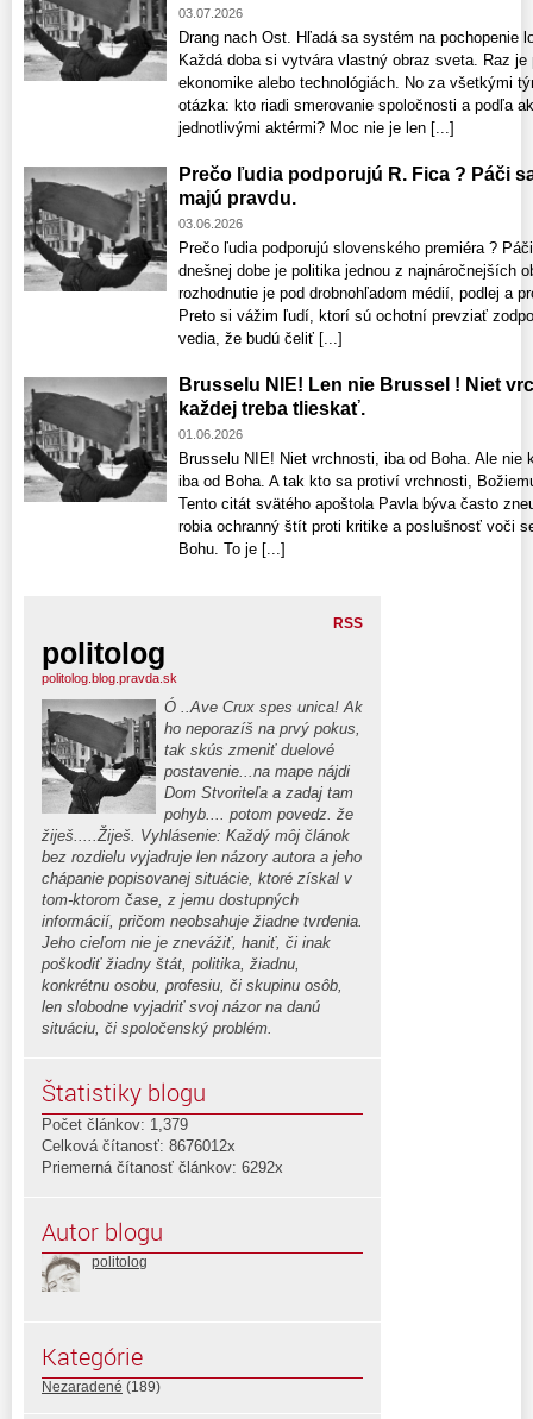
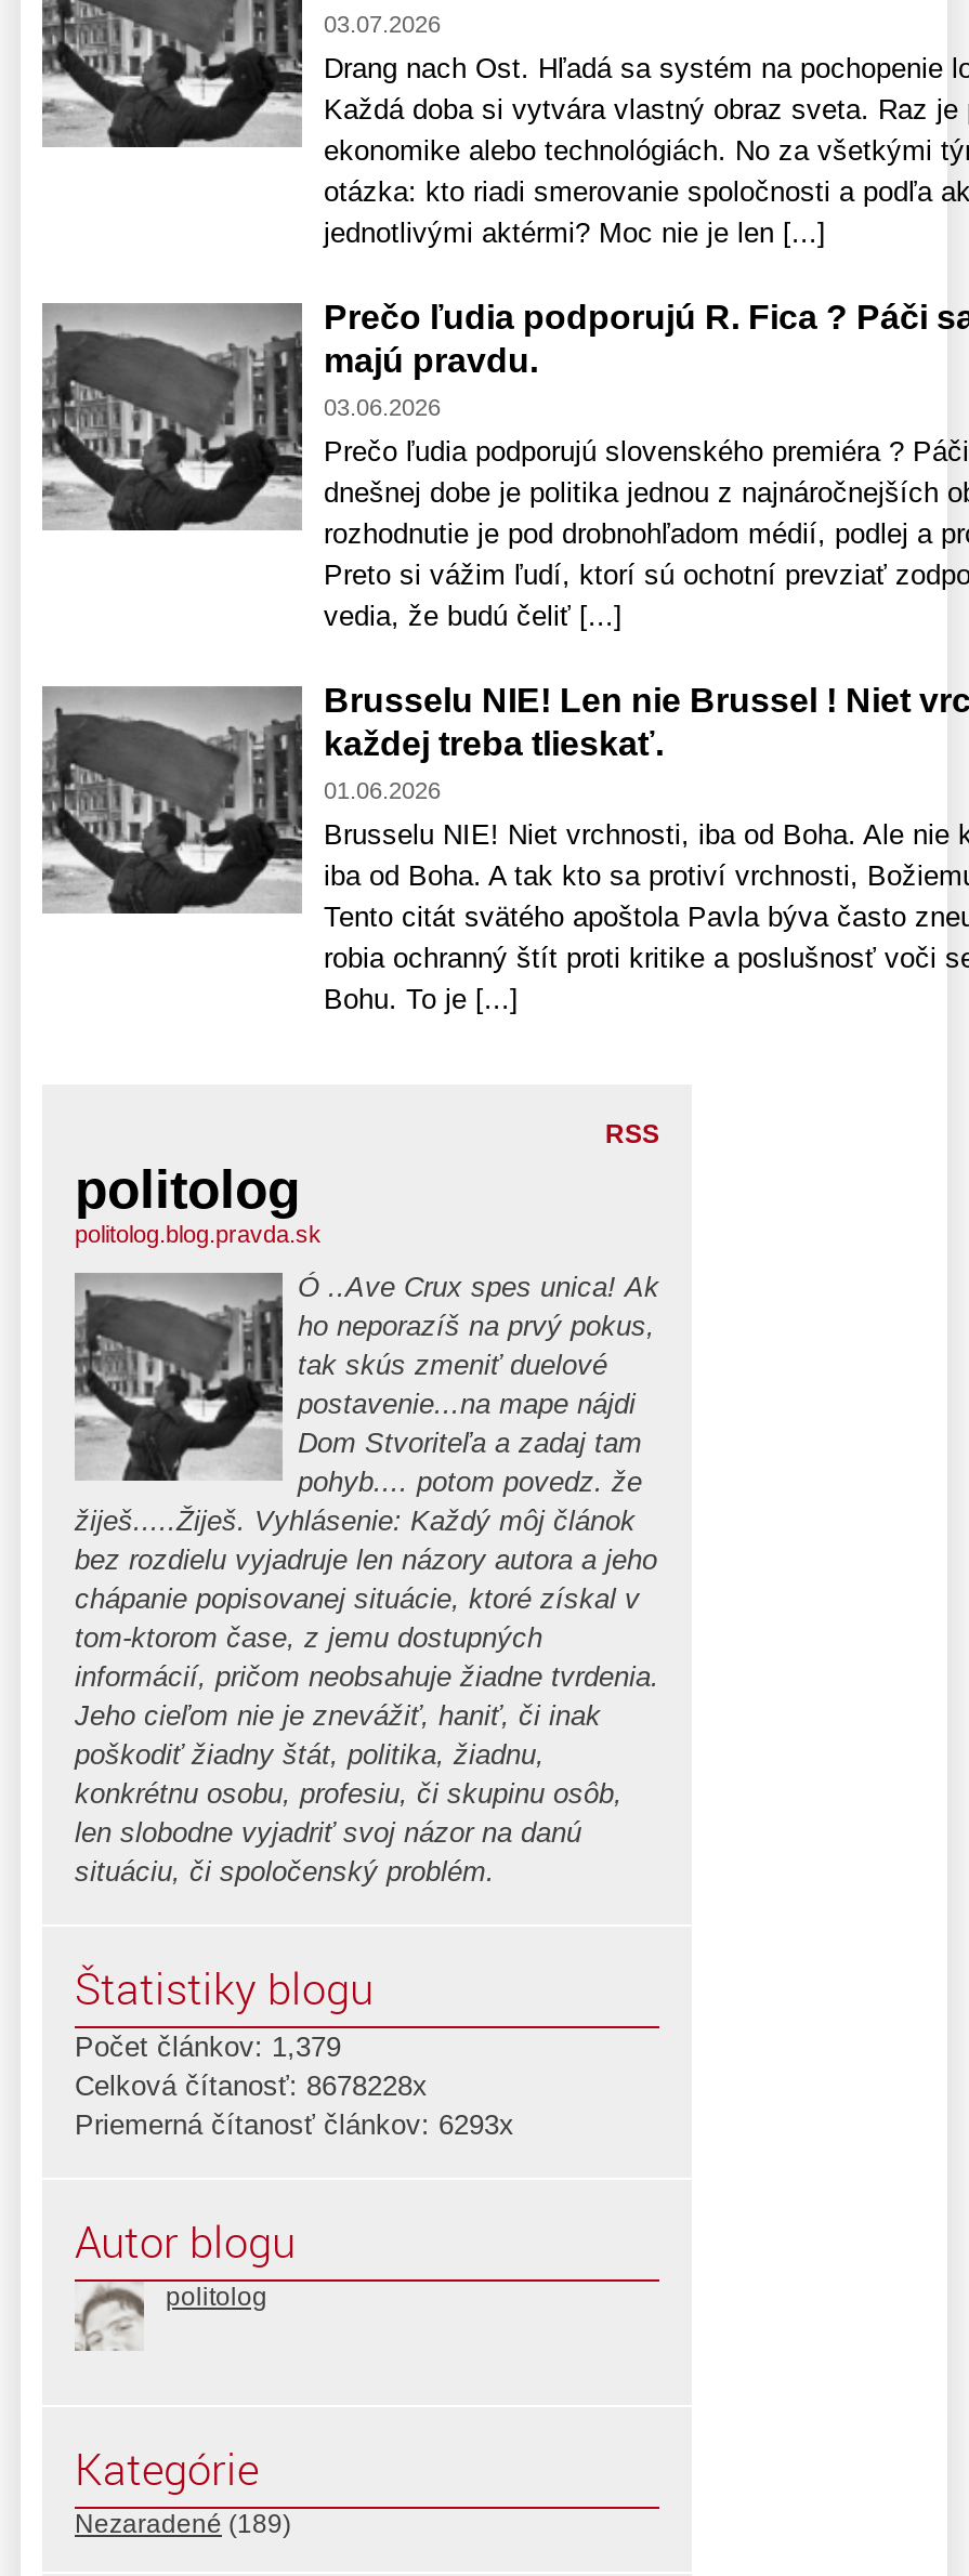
[42,1137,236,1155] Celková čítanosť: 8676012x -> [75,2069,428,2102] Celková čítanosť: 8678228x
[42,1158,283,1176] Priemerná čítanosť článkov: 6292x -> [75,2108,514,2141] Priemerná čítanosť článkov: 6293x

